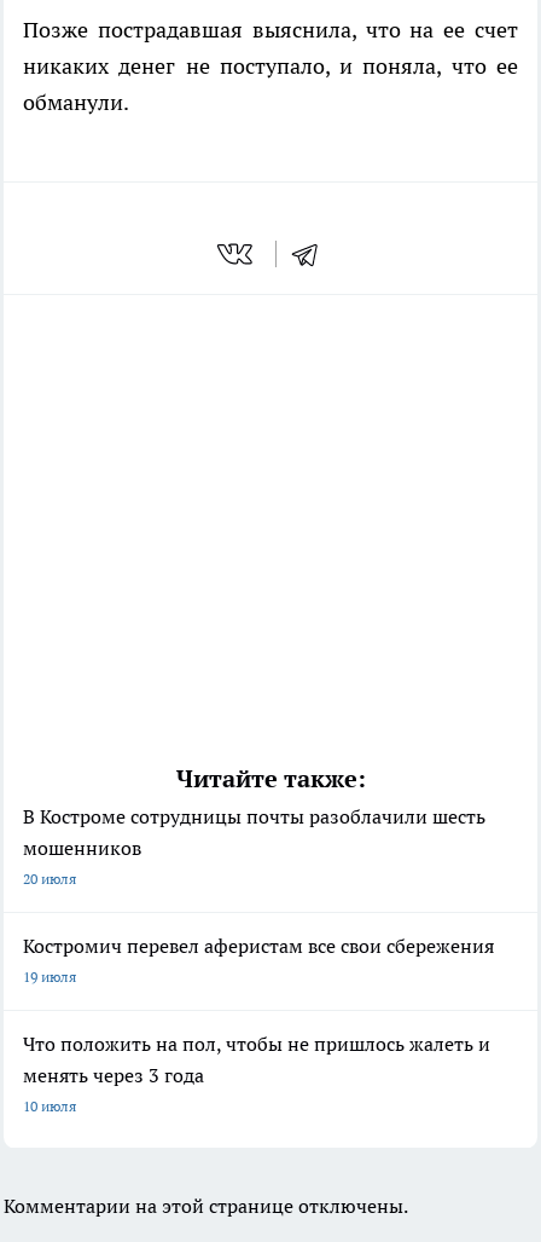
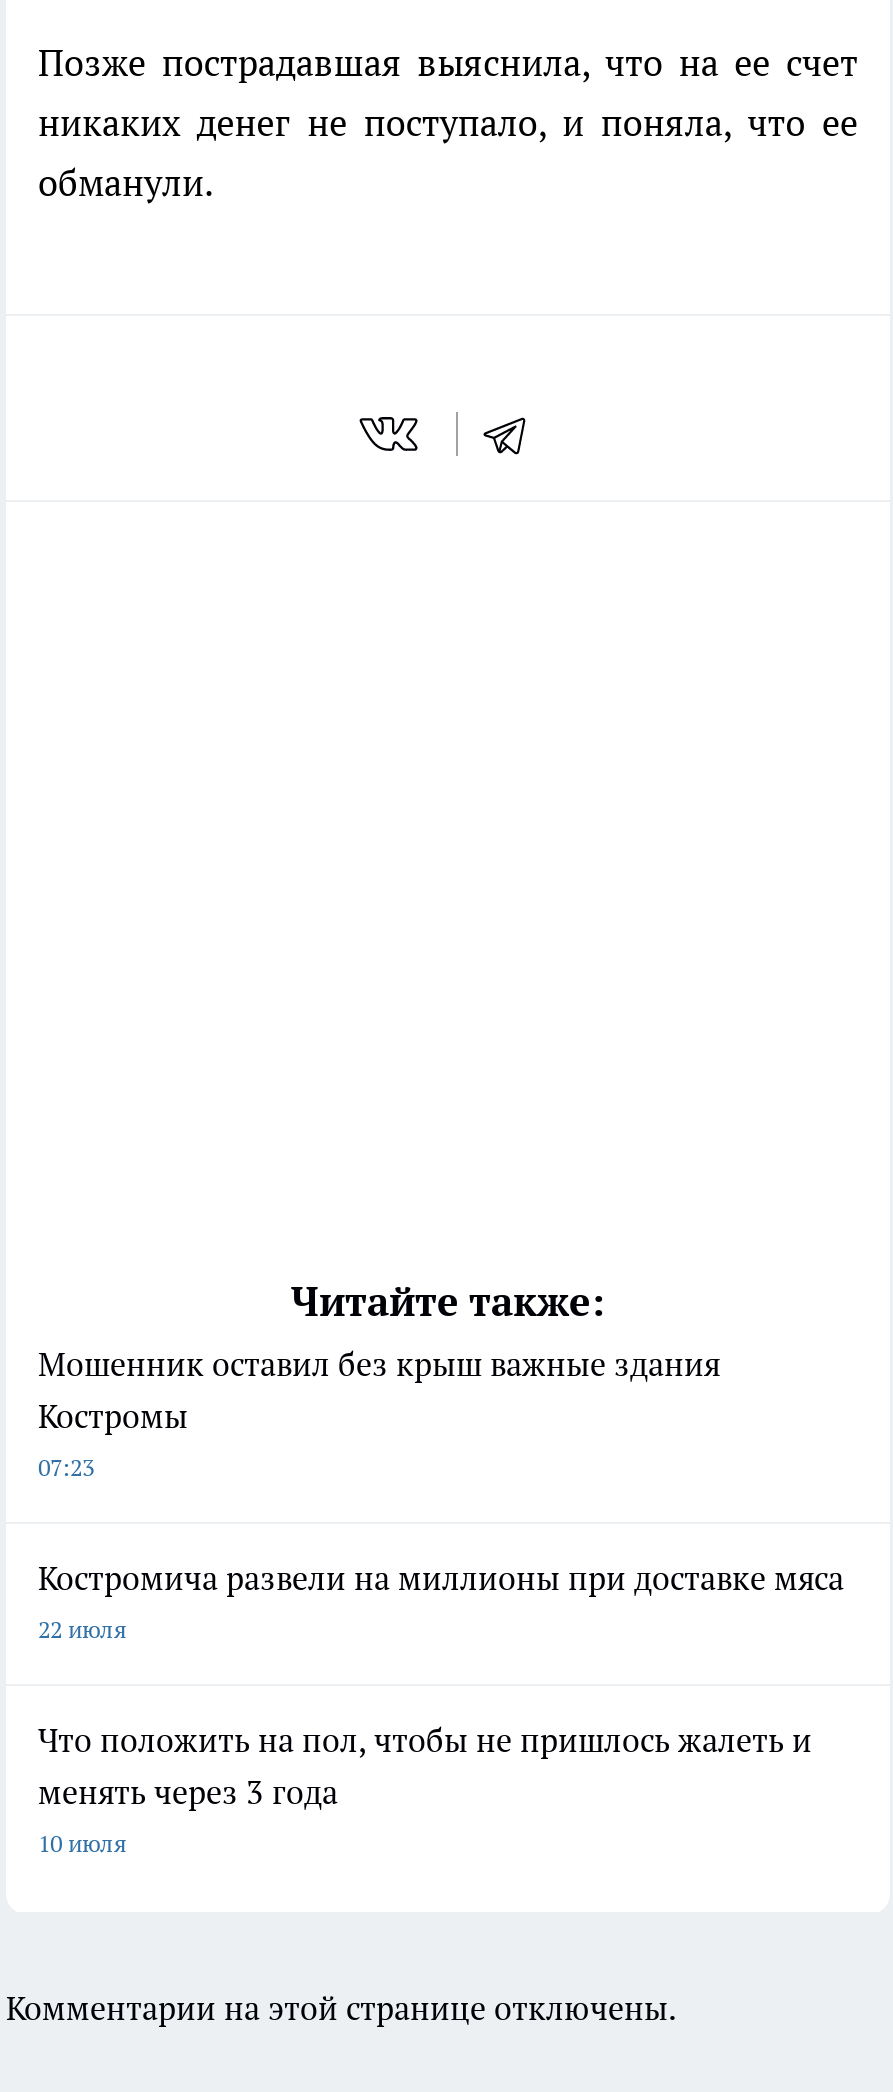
[23,804,485,887] В Костроме сотрудницы почты разоблачили шесть | мошенников | 20 июля -> [38,1343,720,1481] Мошенник оставил без крыш важные здания | Костромы | 07:23
[23,933,494,985] Костромич перевел аферистам все свои сбережения | 19 июля -> [38,1557,844,1643] Костромича развели на миллионы при доставке мяса | 22 июля

